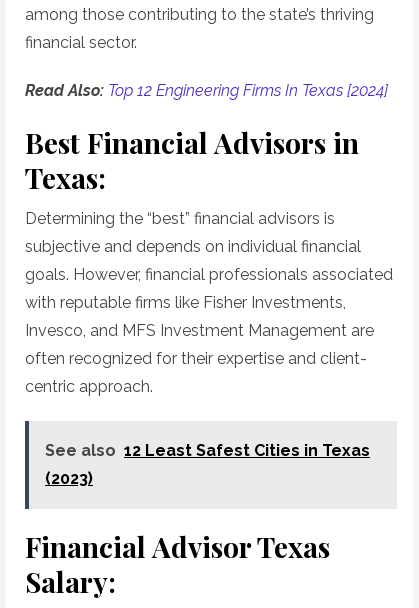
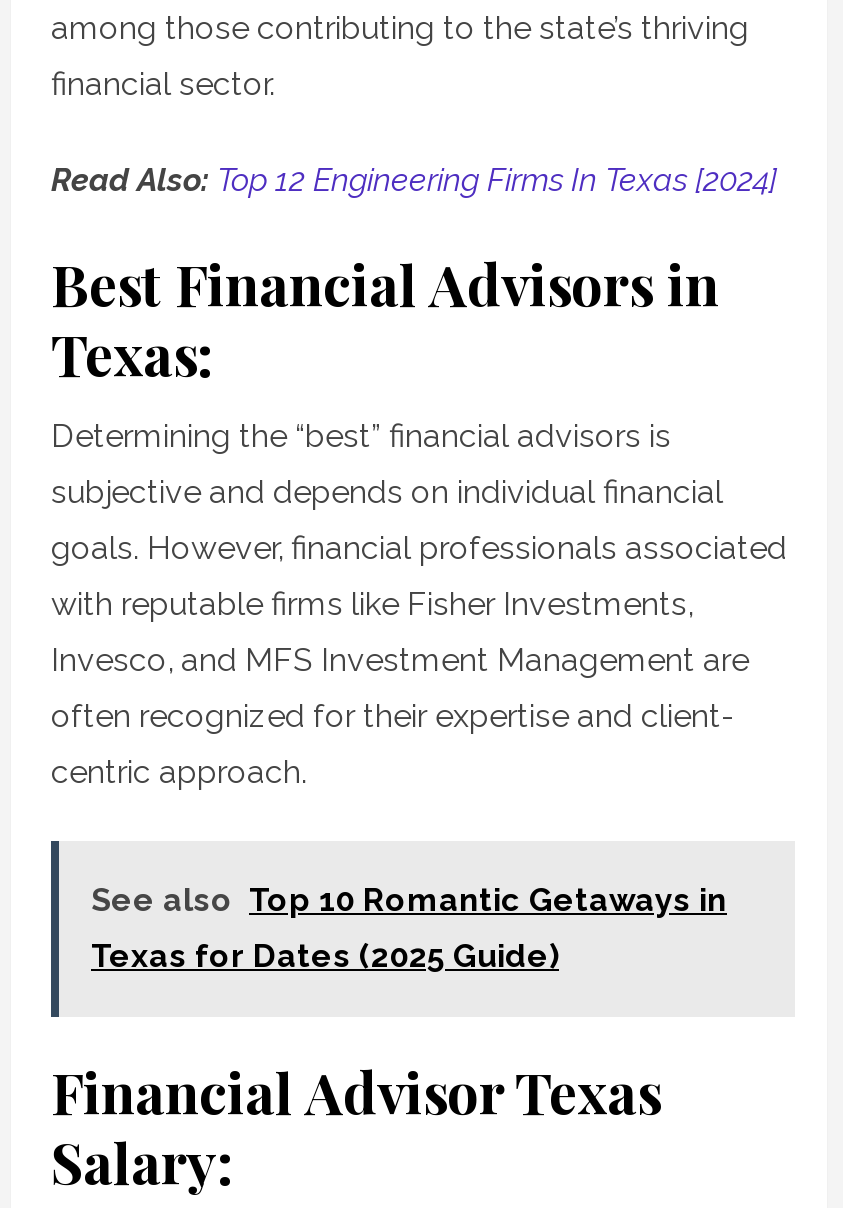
[45,441,370,460] See also 12 Least Safest Cities in Texas -> [91,881,727,919] See also Top 10 Romantic Getaways in
[45,469,93,488] (2023) -> [91,937,559,975] Texas for Dates (2025 Guide)

